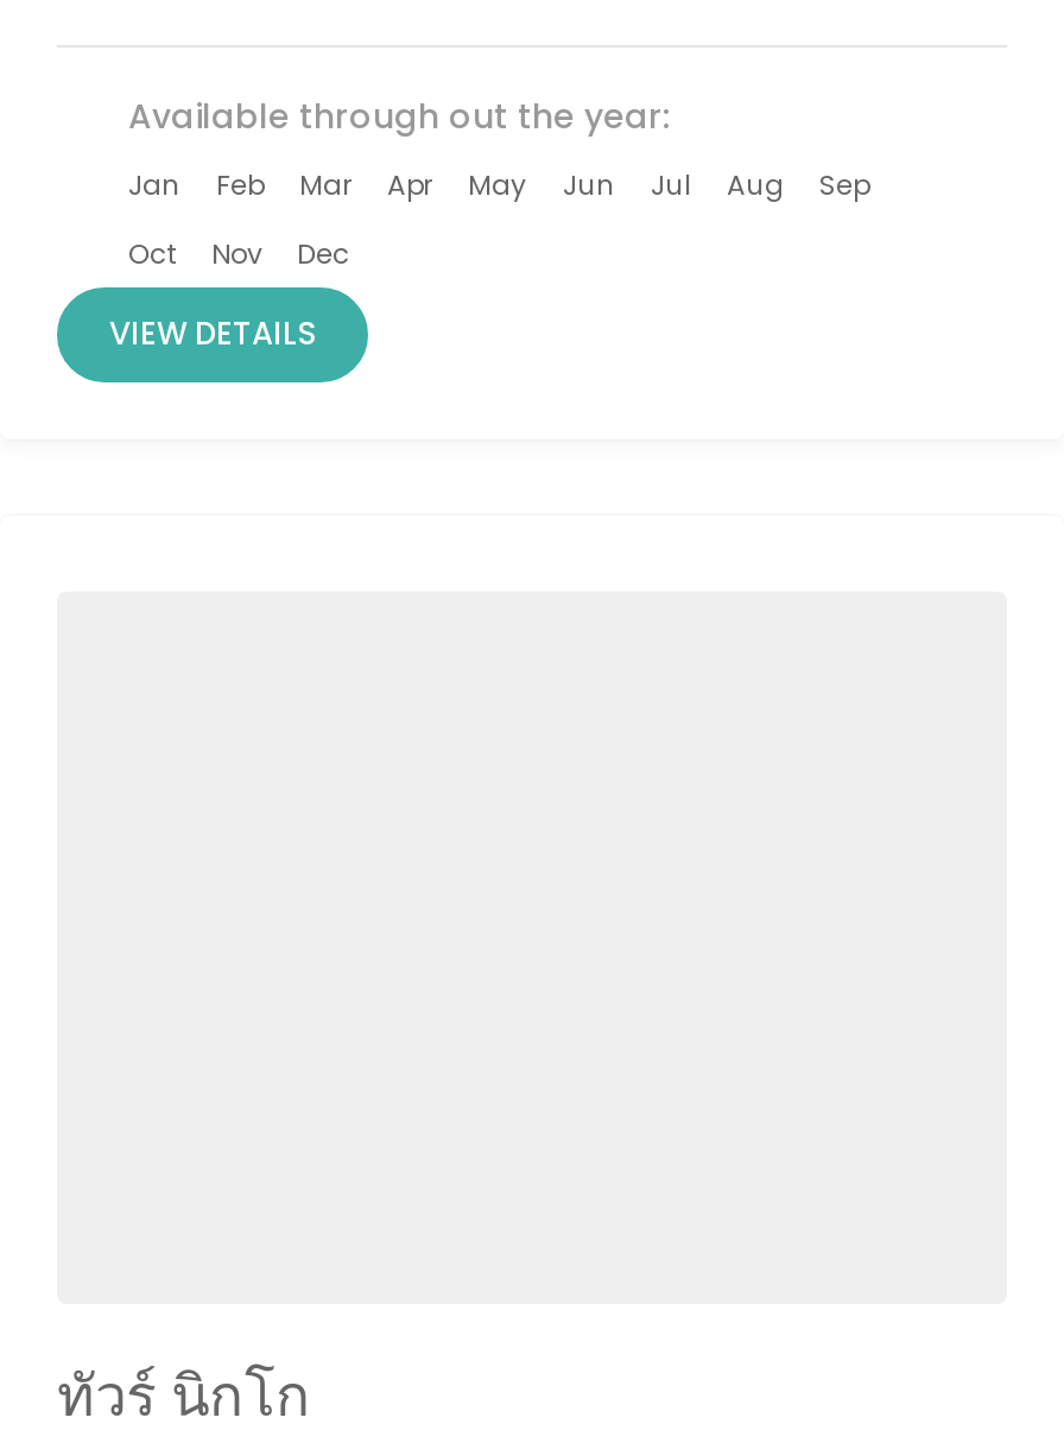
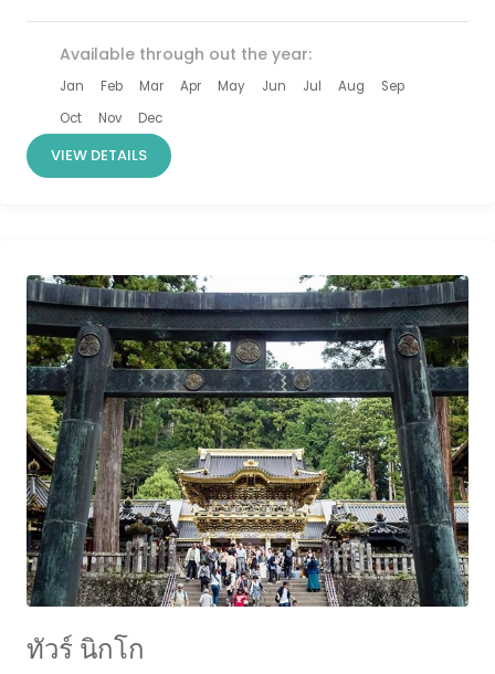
none -> [25,274,470,608] [image]

